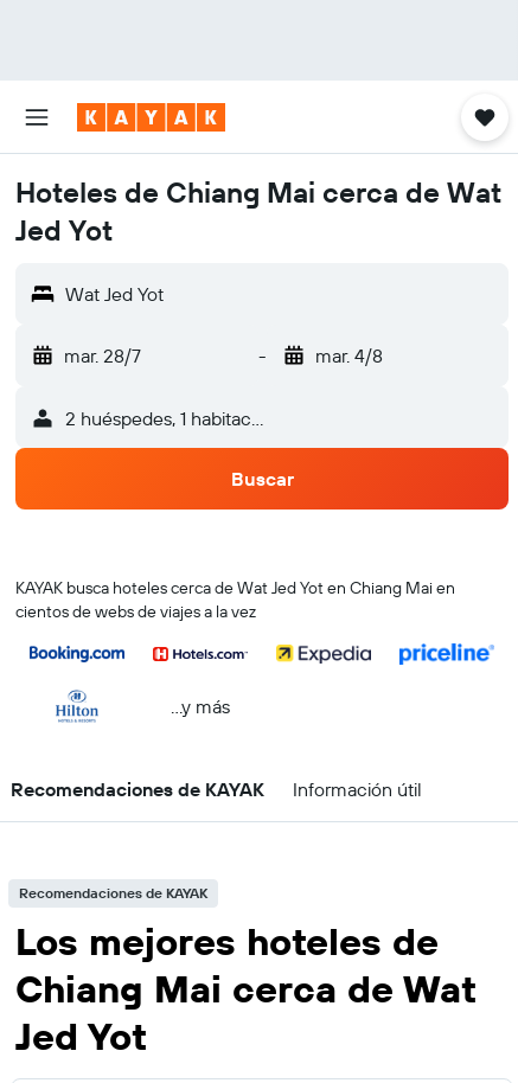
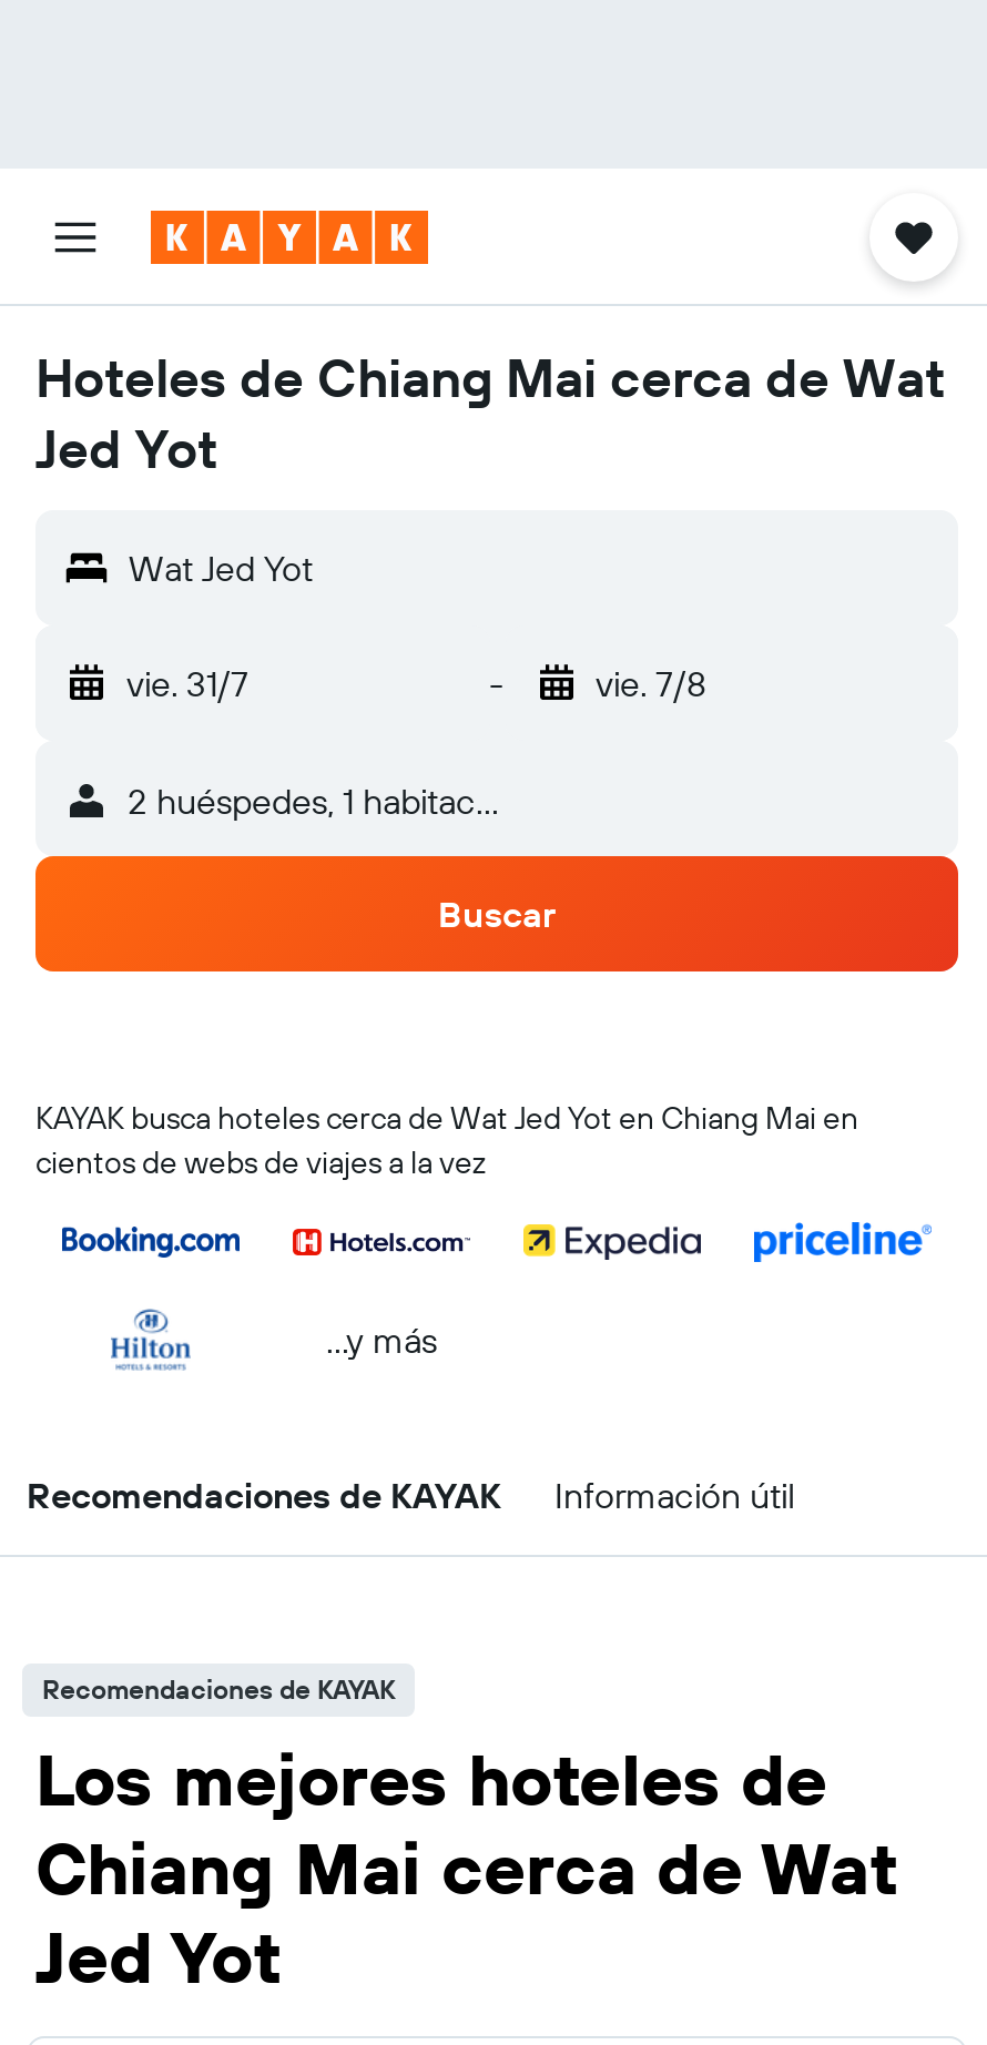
[64,344,141,367] mar. 28/7 -> [126,661,248,705] vie. 31/7
[315,344,382,367] mar. 4/8 -> [596,661,706,705] vie. 7/8

